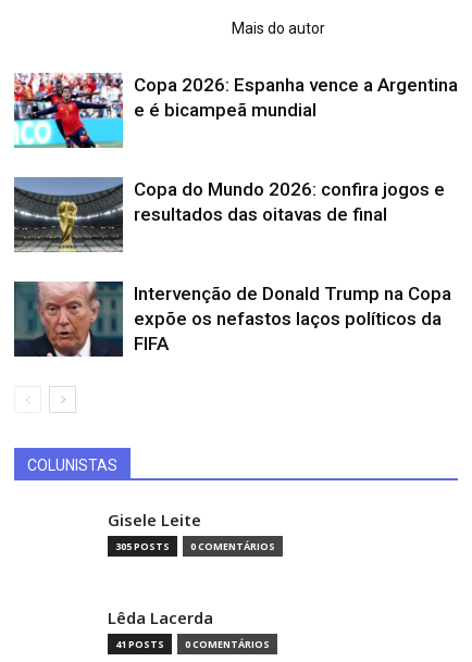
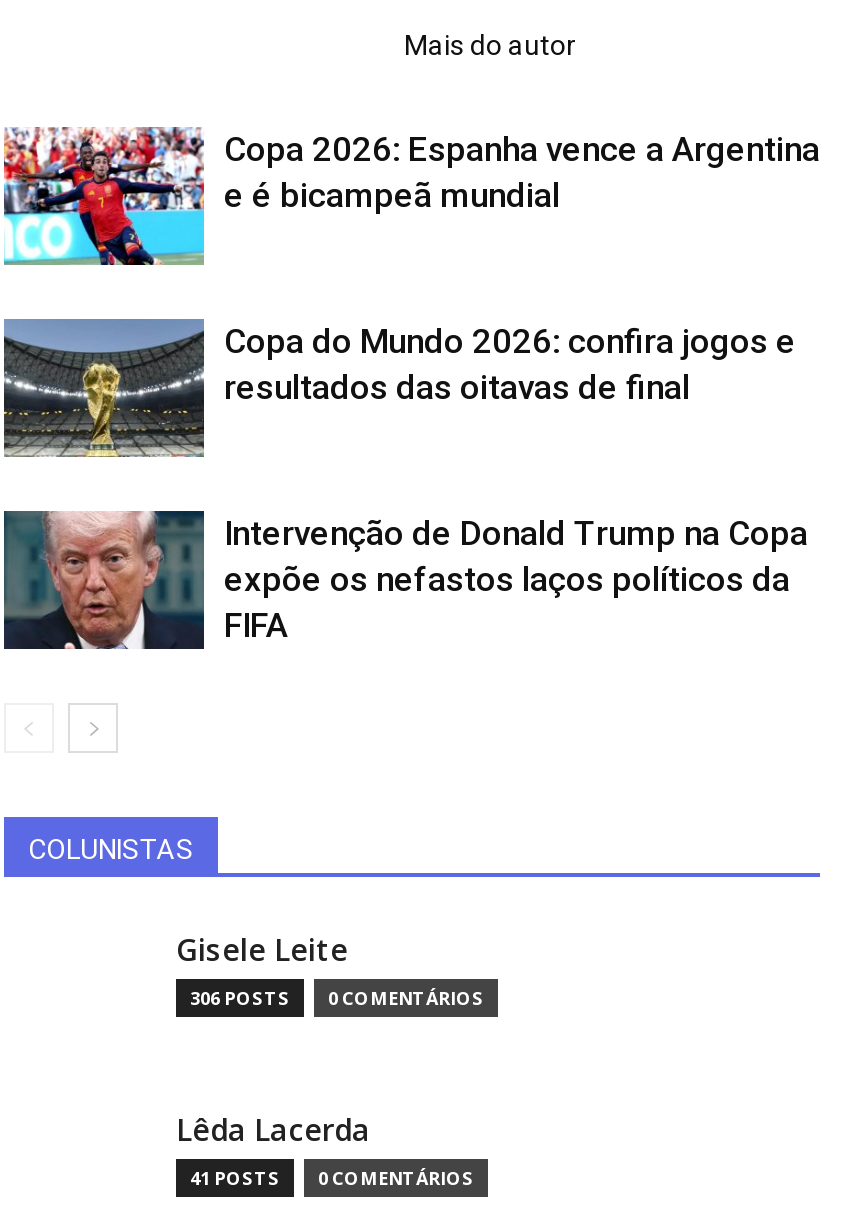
[115,539,275,554] 305 POSTS 0 COMENTÁRIOS -> [190,985,484,1011] 306 POSTS 0 COMENTÁRIOS

